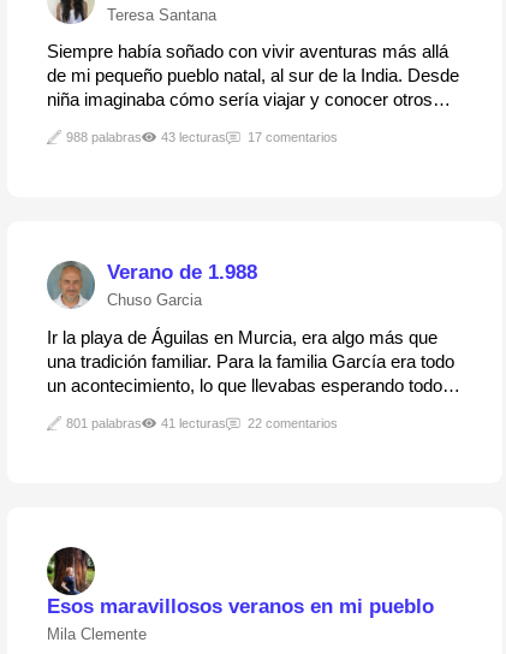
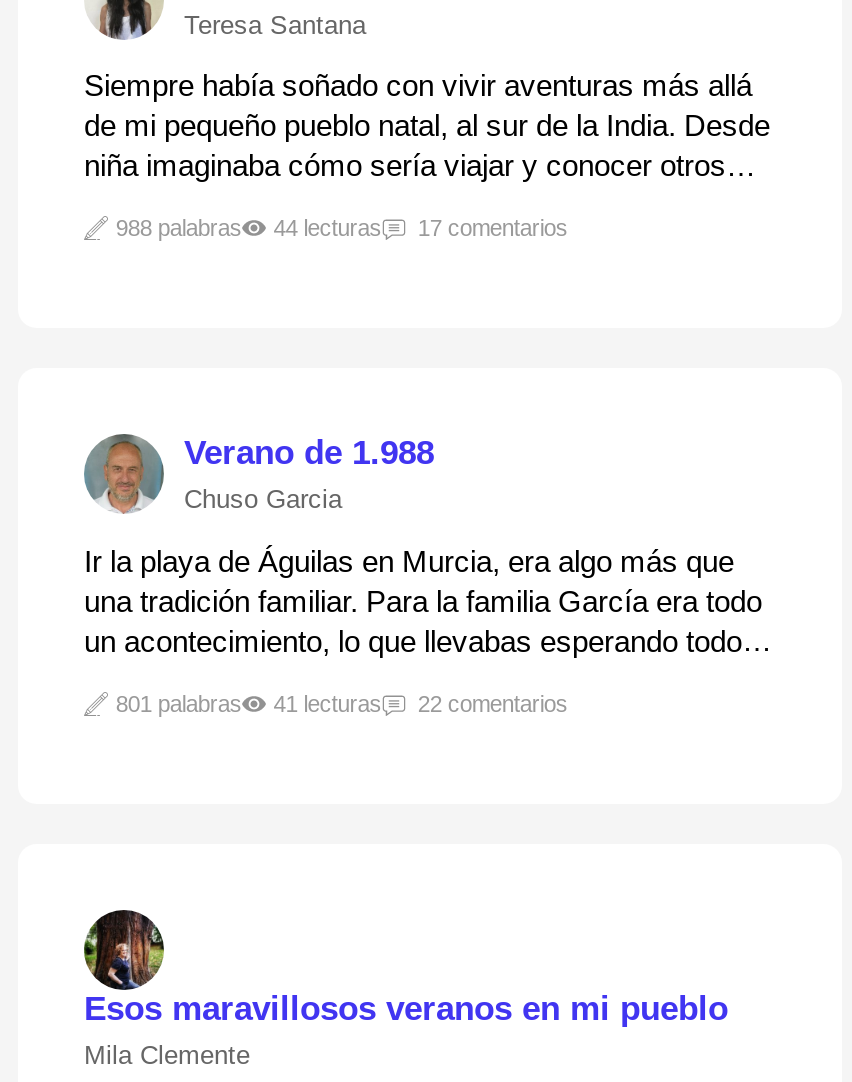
[161,130,226,145] 43 lecturas -> [274,216,382,240] 44 lecturas

